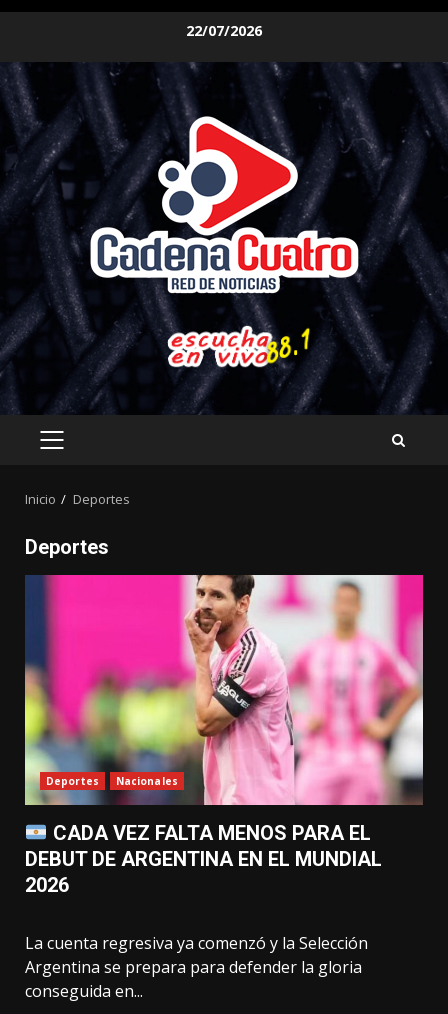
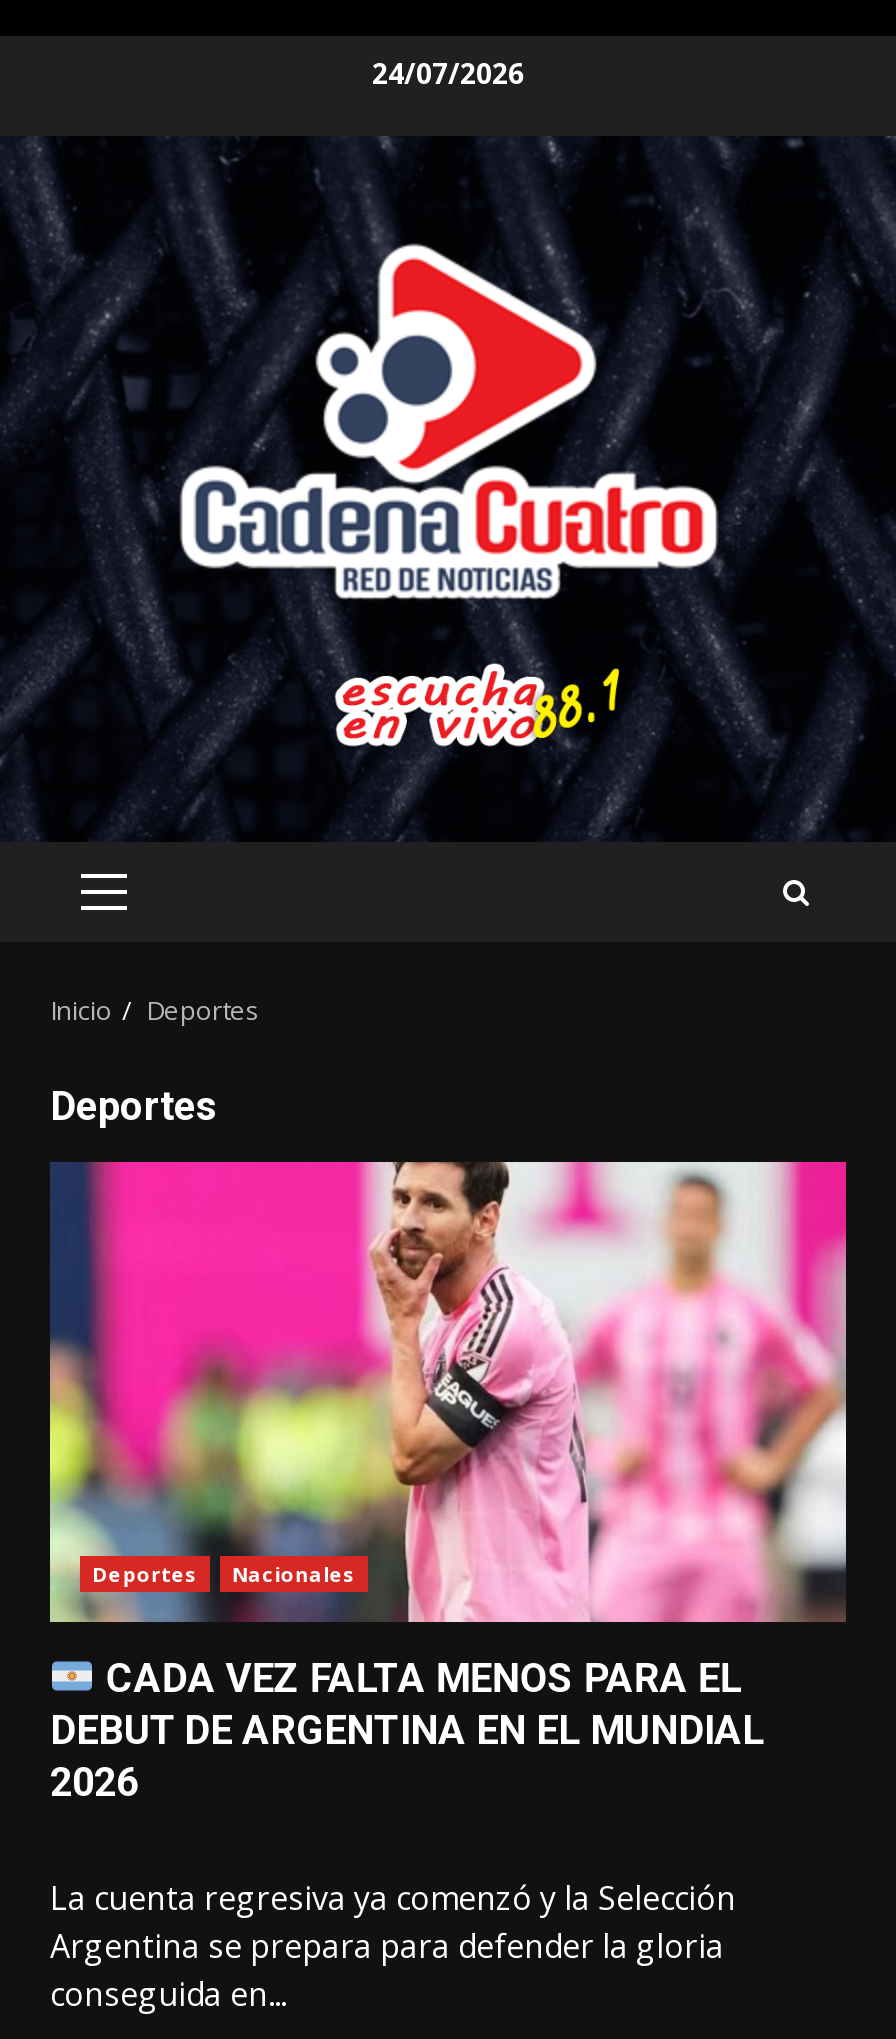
[186,20,262,39] 22/07/2026 -> [372,53,524,91] 24/07/2026

